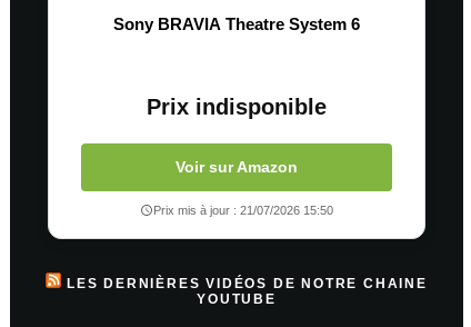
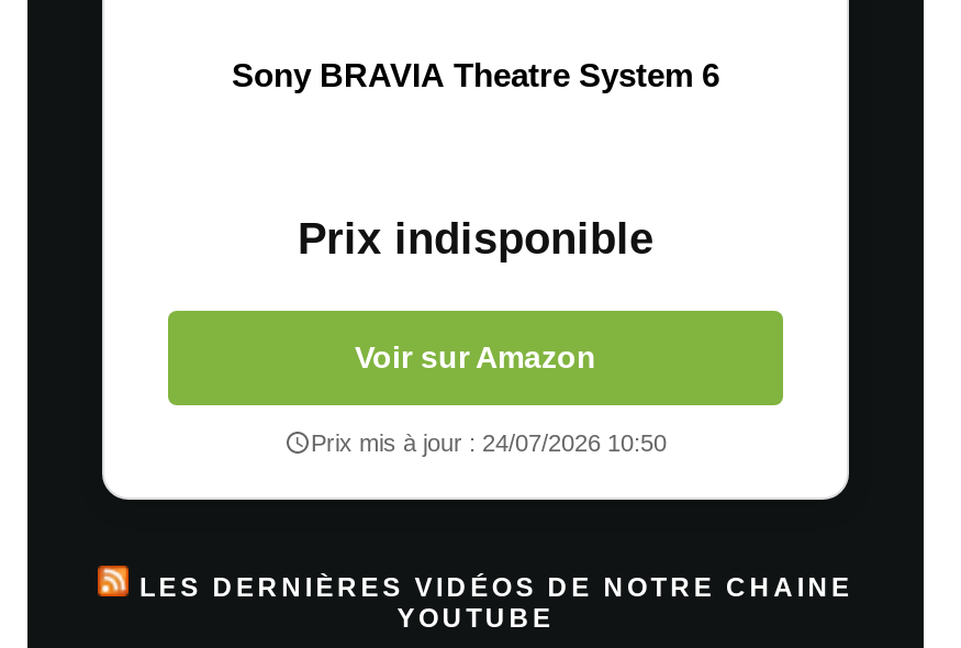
[153,203,333,217] Prix mis à jour : 21/07/2026 15:50 -> [311,429,667,455] Prix mis à jour : 24/07/2026 10:50

